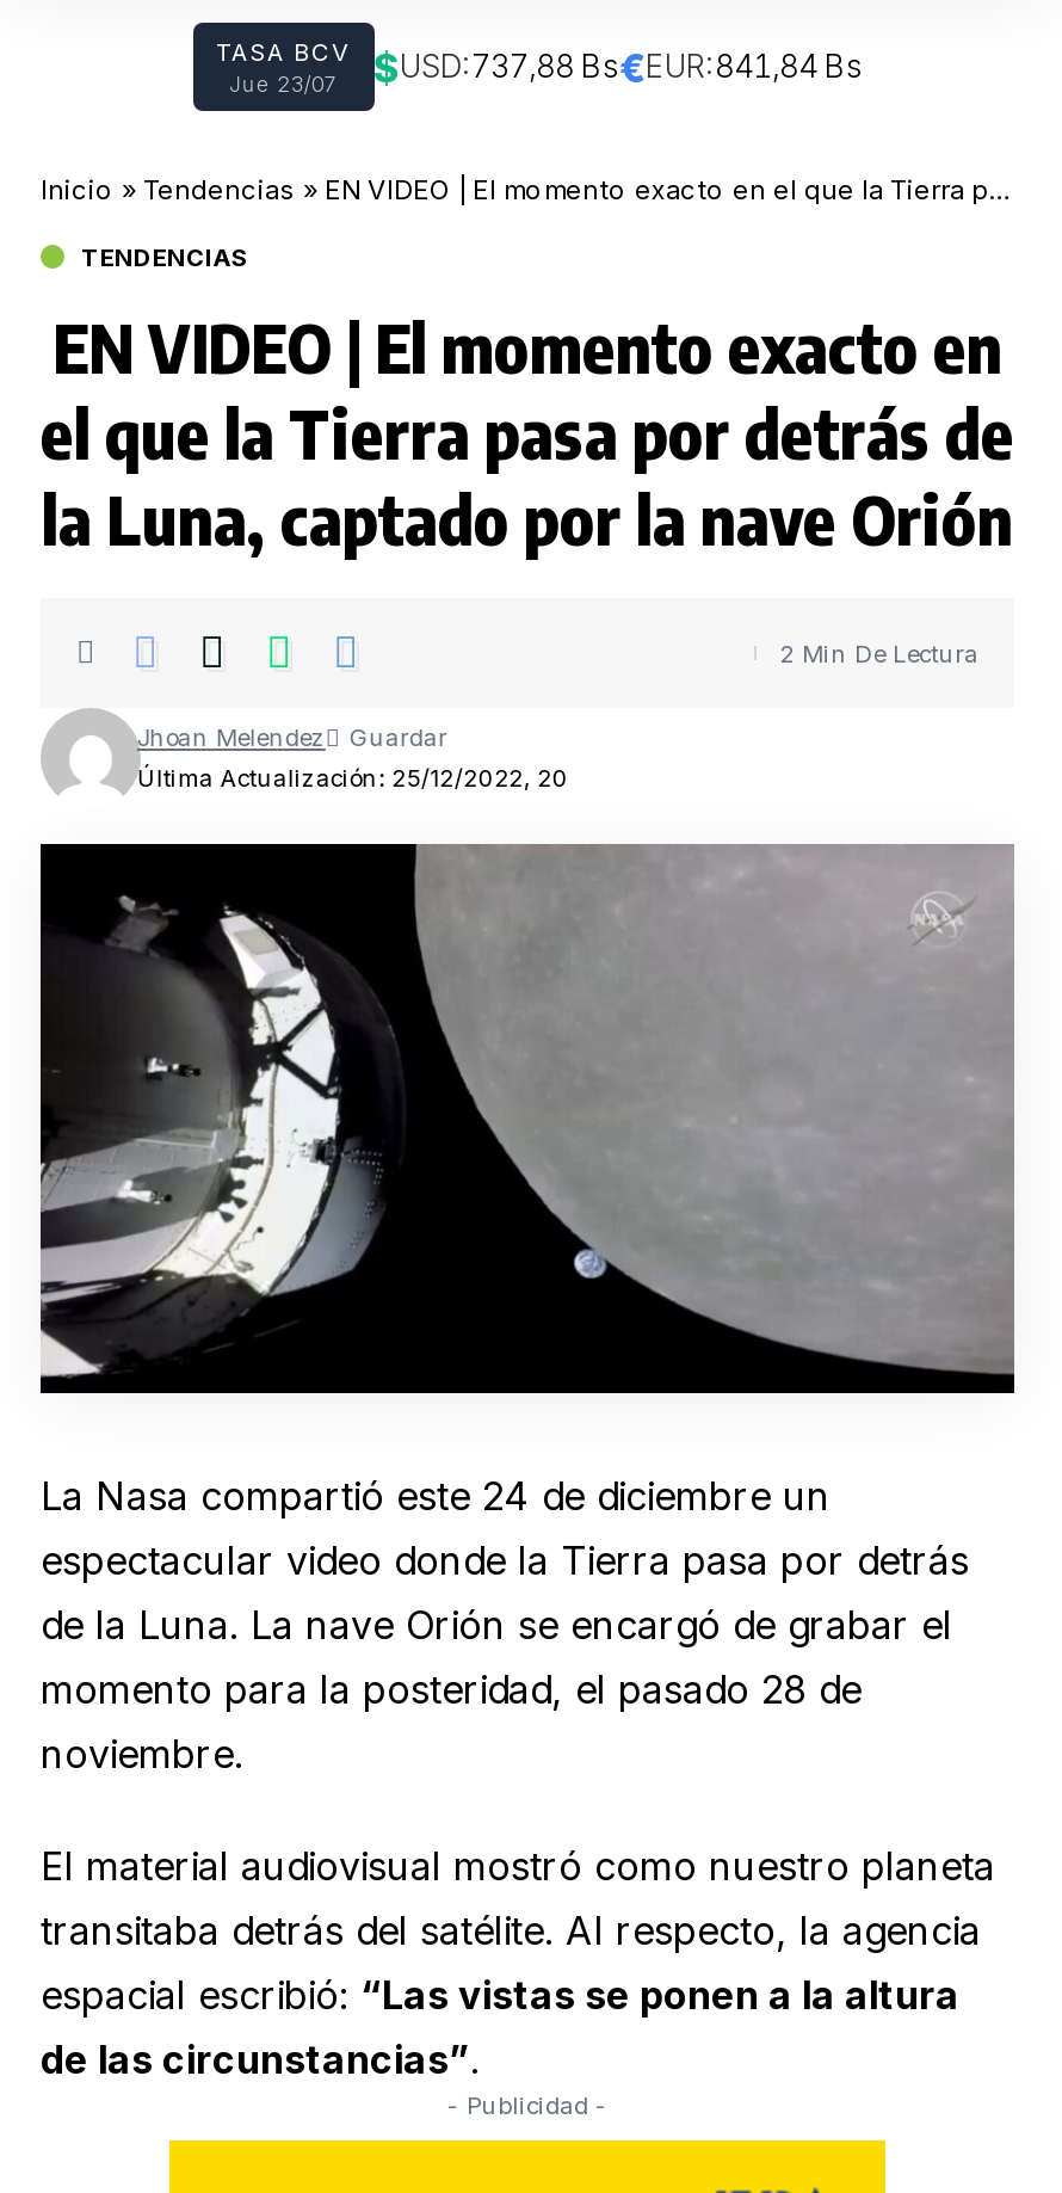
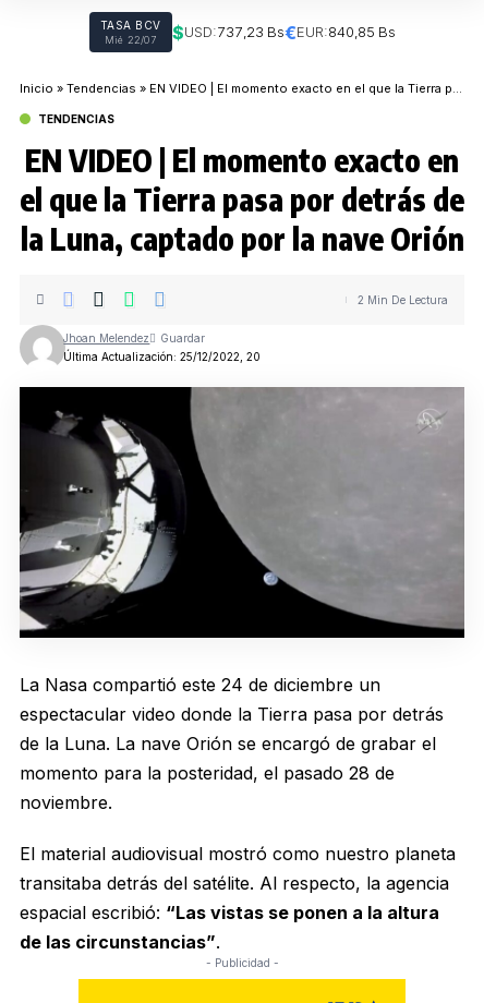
[229,43,863,97] Jue 23/07 | $USD:737,88 Bs€EUR:841,84 Bs -> [105,21,395,46] Mié 22/07 | $USD:737,23 Bs€EUR:840,85 Bs

